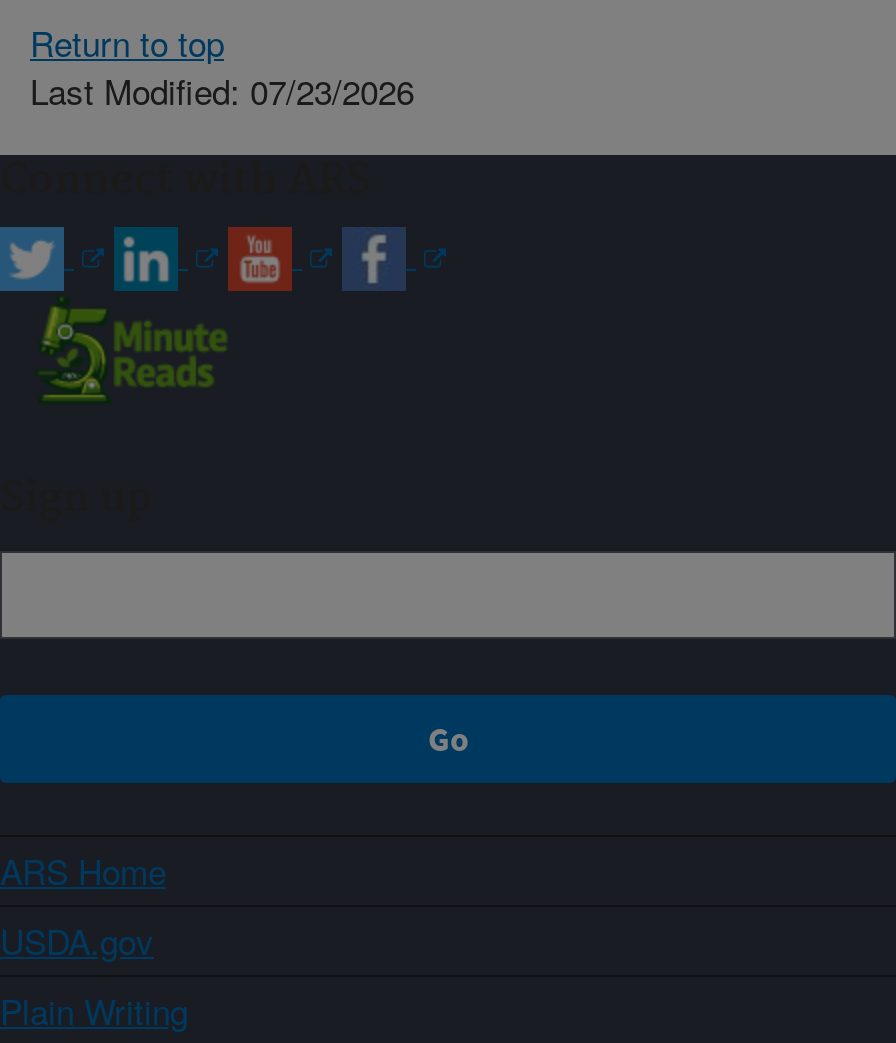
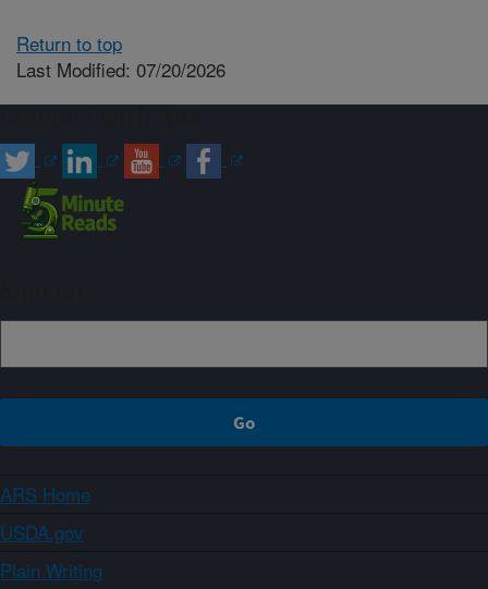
[30,64,414,114] Last Modified: 07/23/2026 -> [16,55,225,82] Last Modified: 07/20/2026

